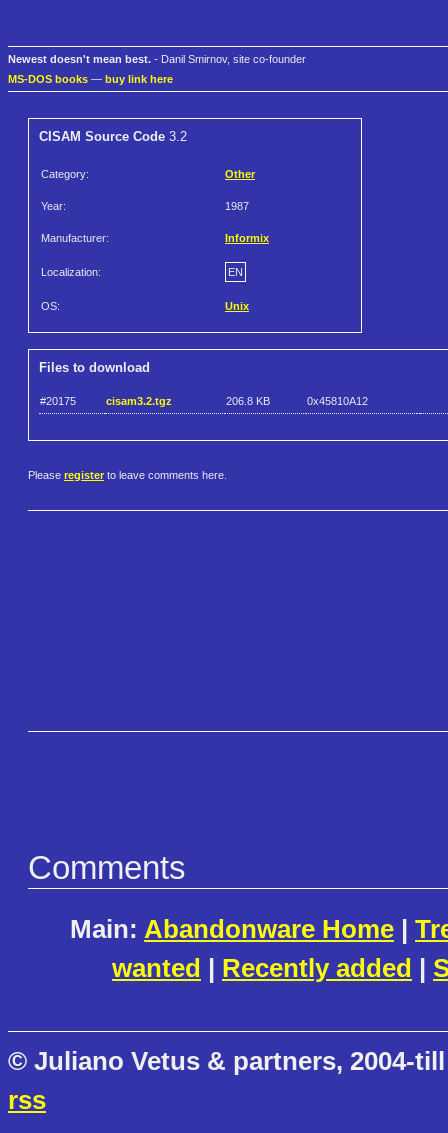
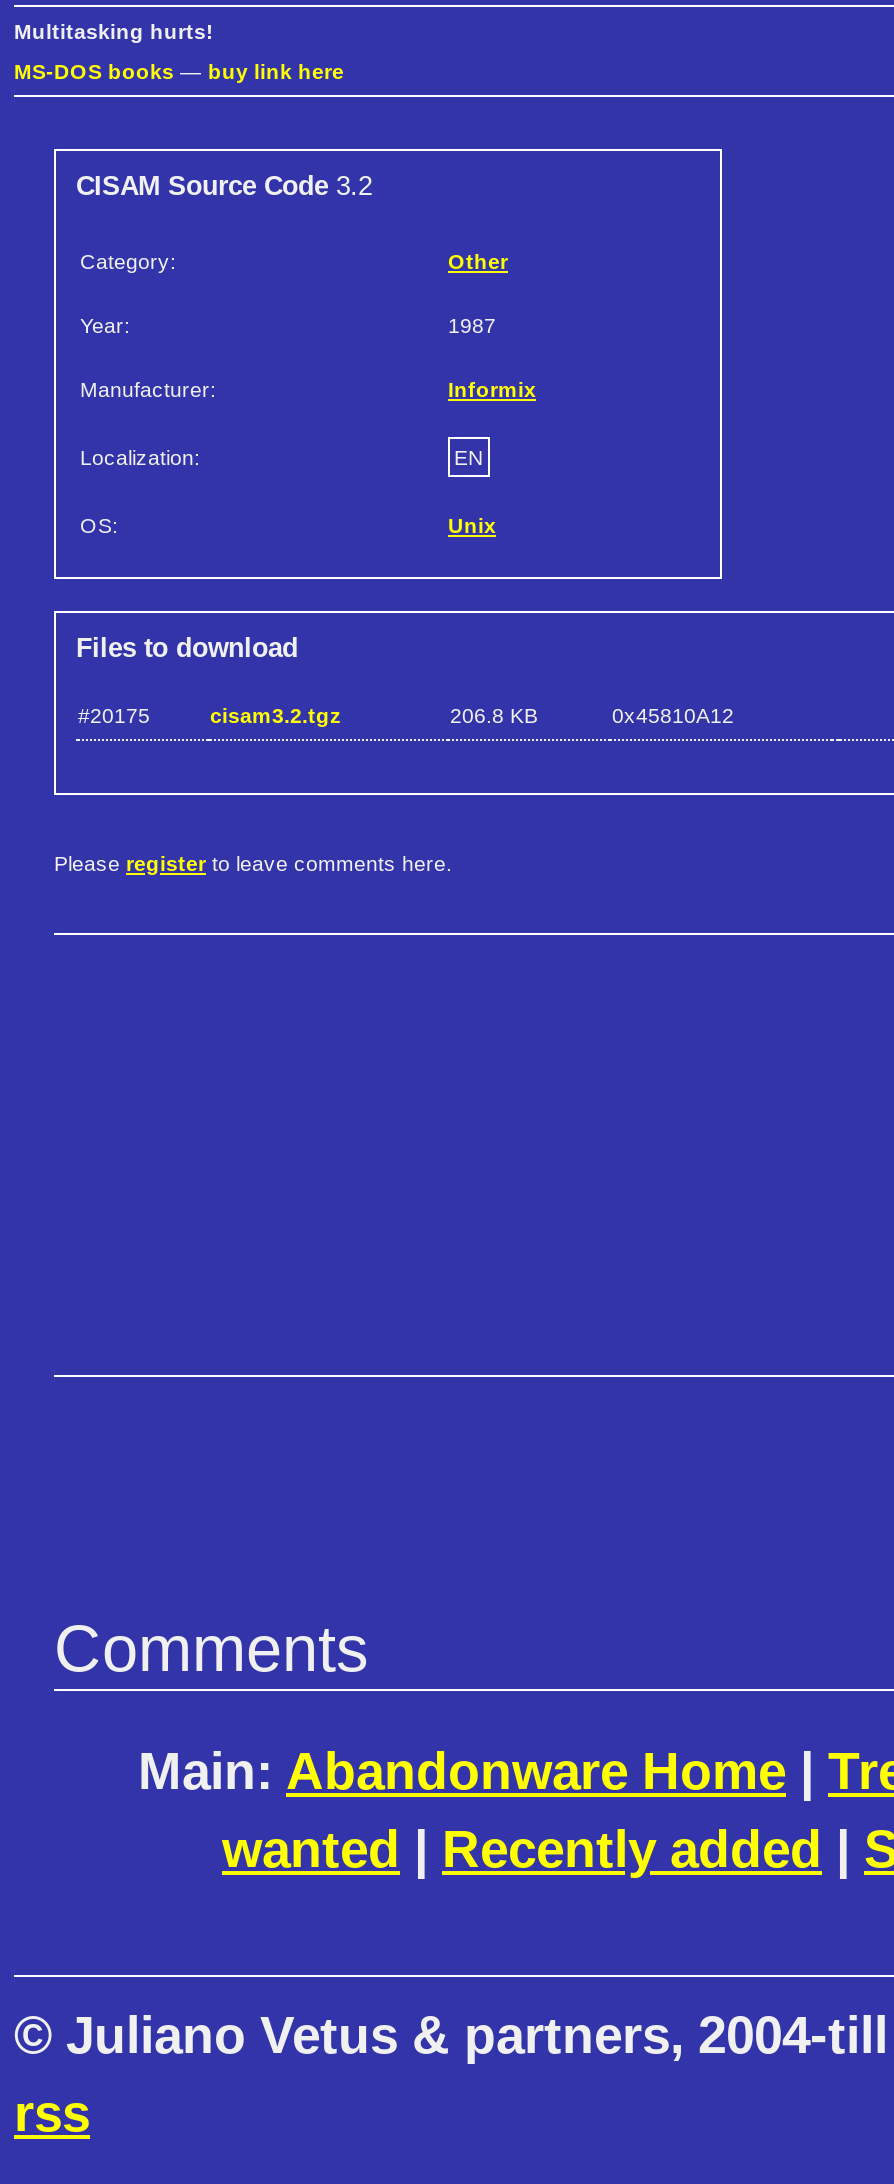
[8,53,306,65] Newest doesn't mean best. - Danil Smirnov, site co-founder -> [14,19,214,43] Multitasking hurts!

